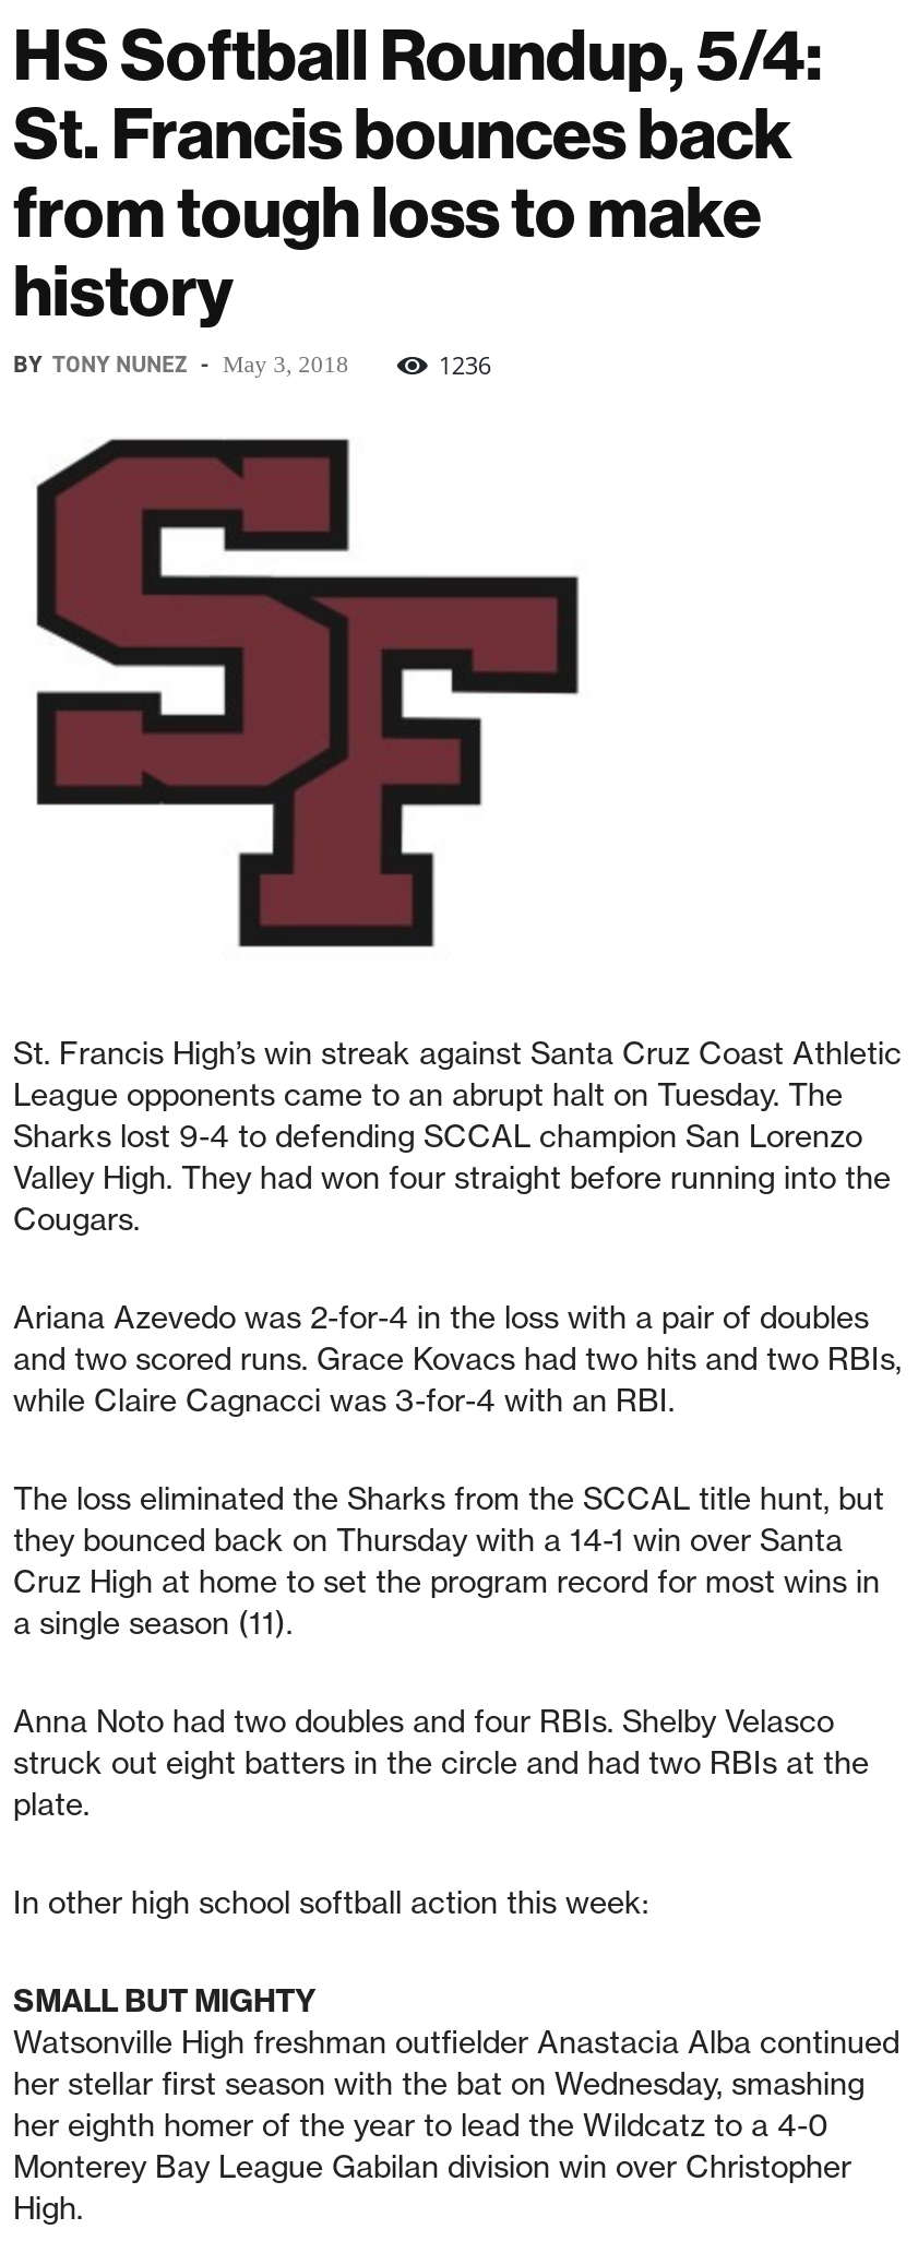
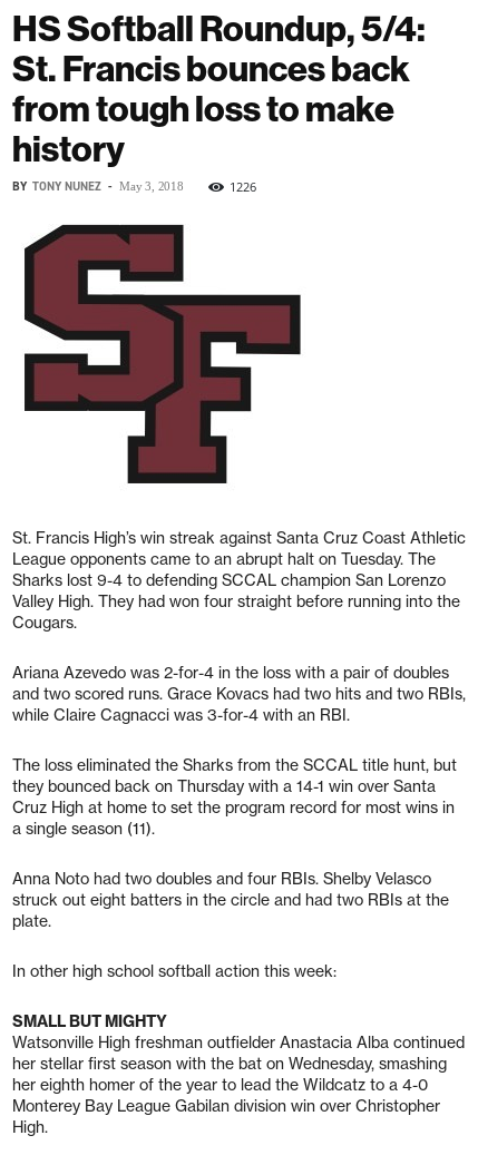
[438,348,491,381] 1236 -> [229,178,256,195] 1226

